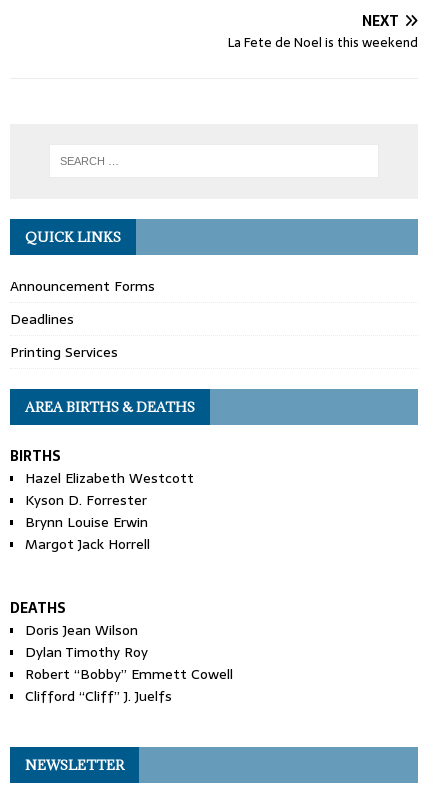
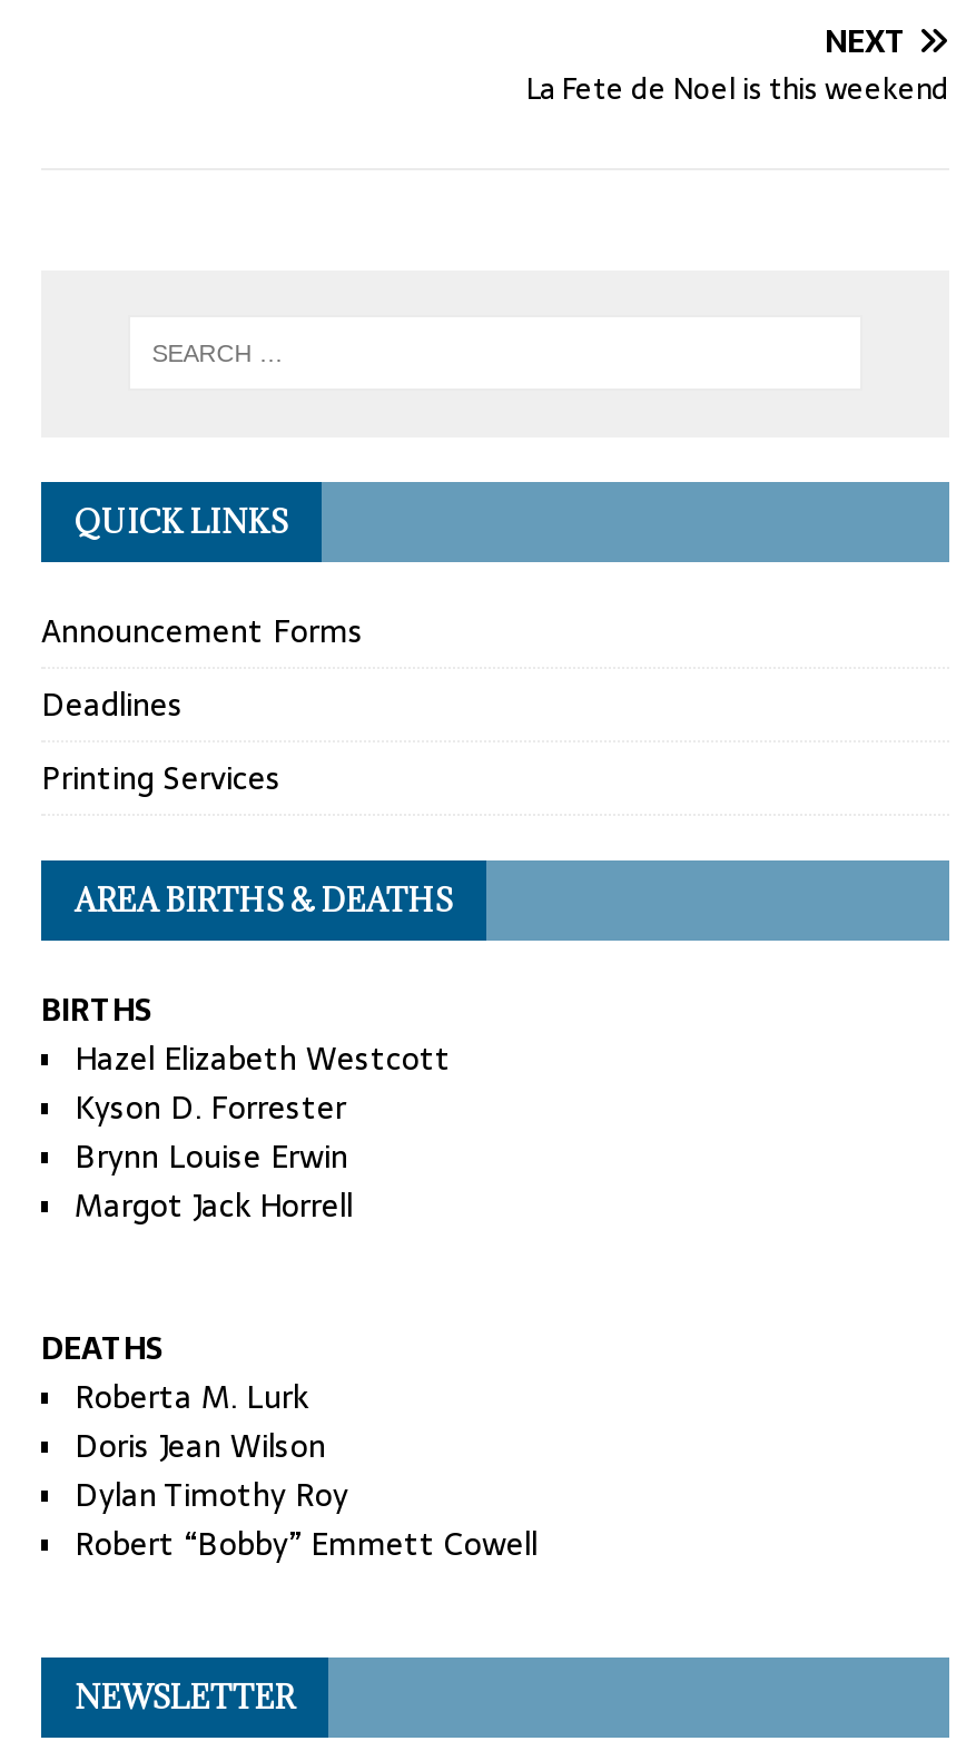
none -> [75,1371,308,1420] Roberta M. Lurk
moved [25,618,233,684] -> [75,1420,538,1567]: Doris Jean Wilson | Dylan Timothy Roy | Robert “Bobby” Emmett Cowell
[25,684,172,706] Clifford “Cliff” J. Juelfs -> none

